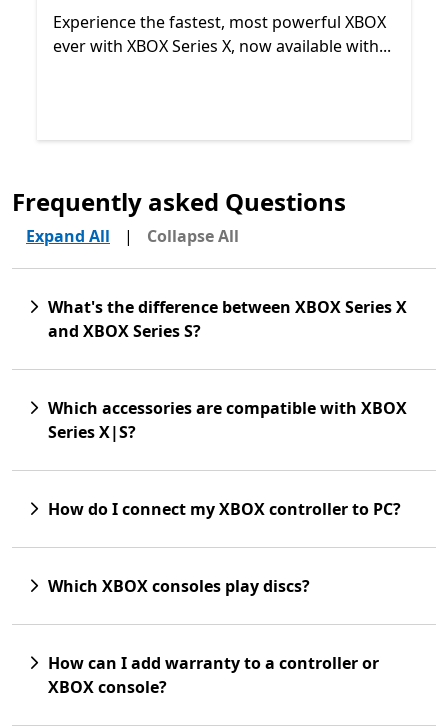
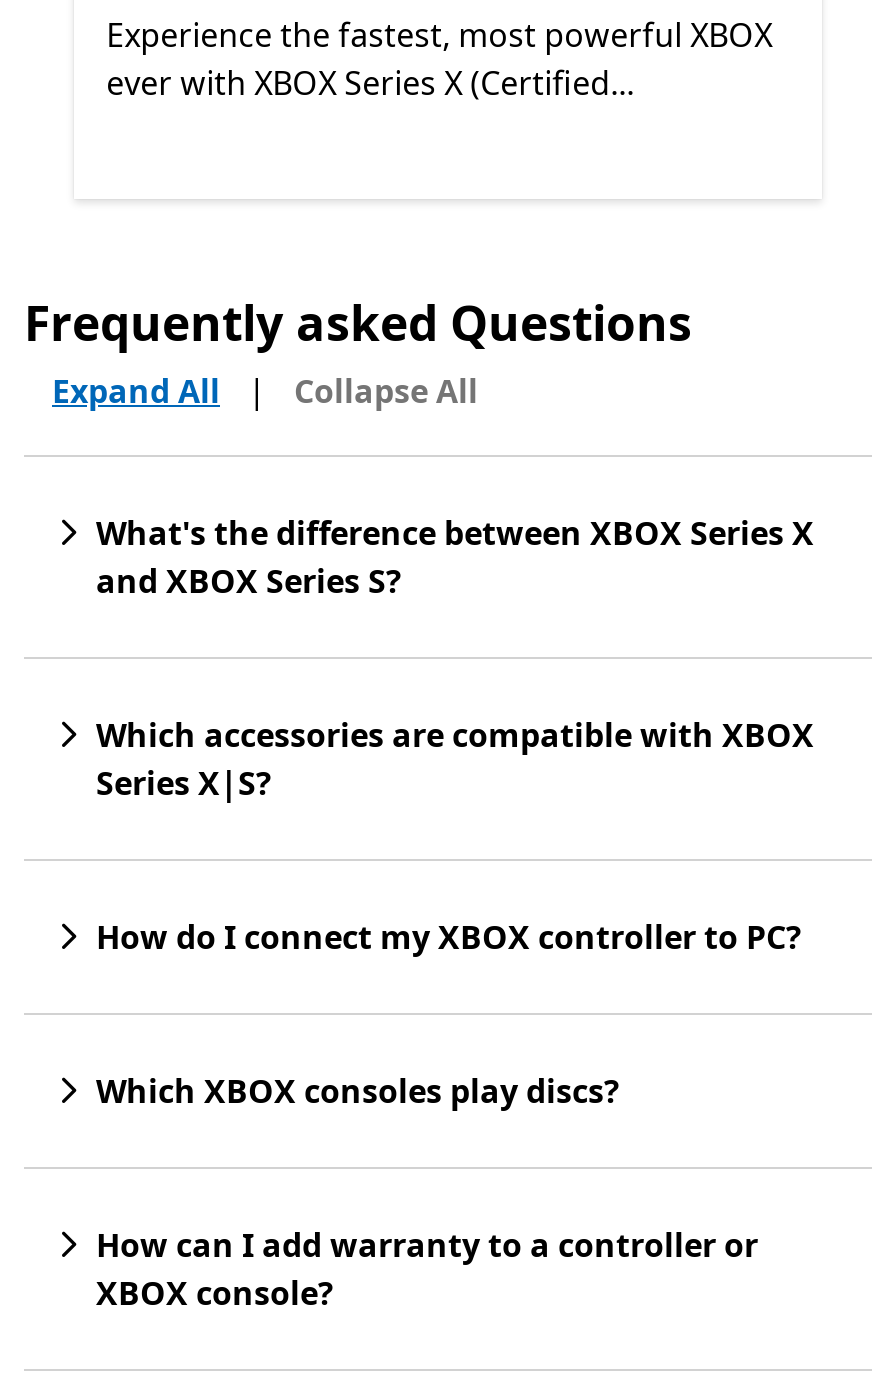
[53,35,391,57] ever with XBOX Series X, now available with... -> [106,62,634,106] ever with XBOX Series X (Certified...

